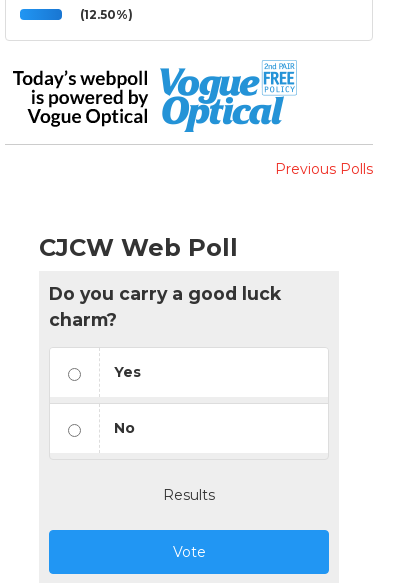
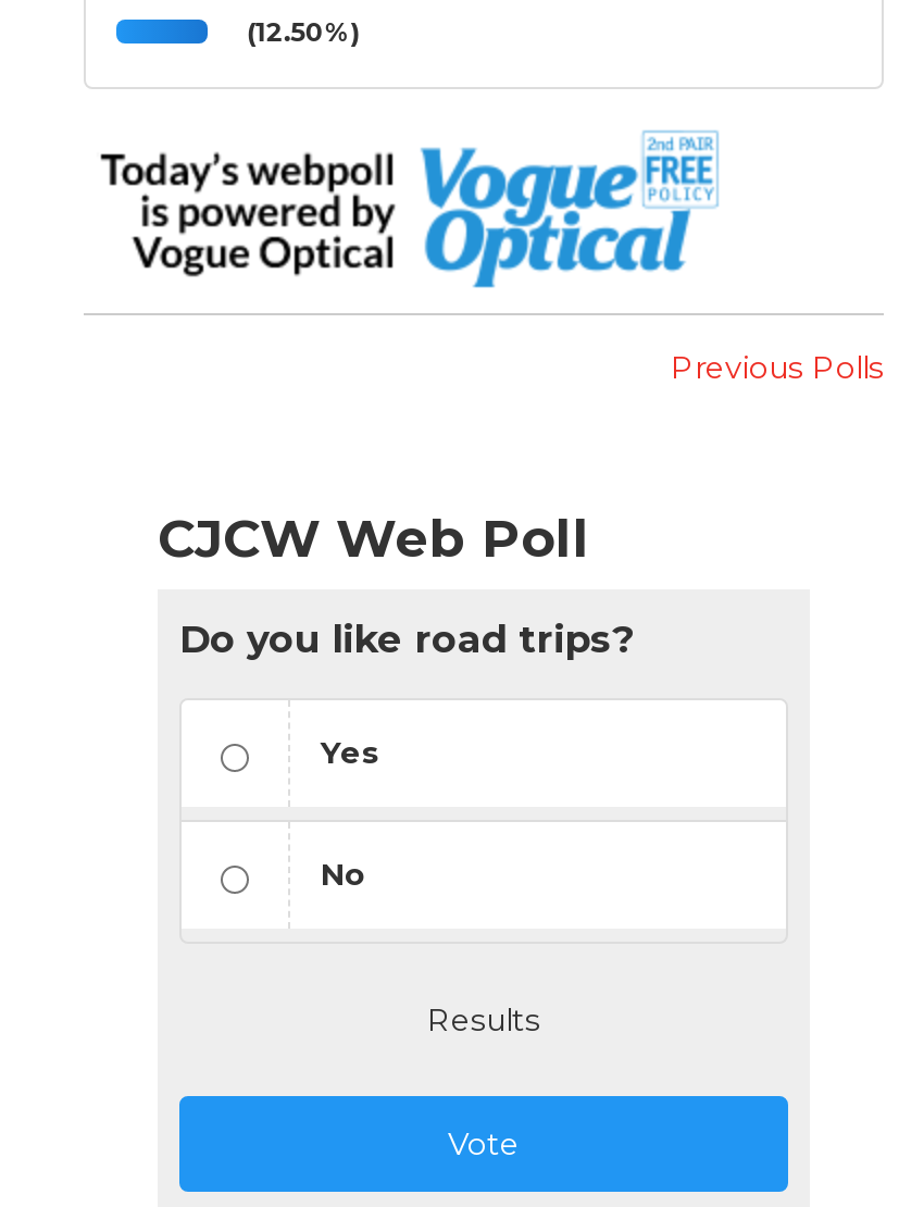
[49,283,281,330] Do you carry a good luck | charm? -> [179,615,634,661] Do you like road trips?

